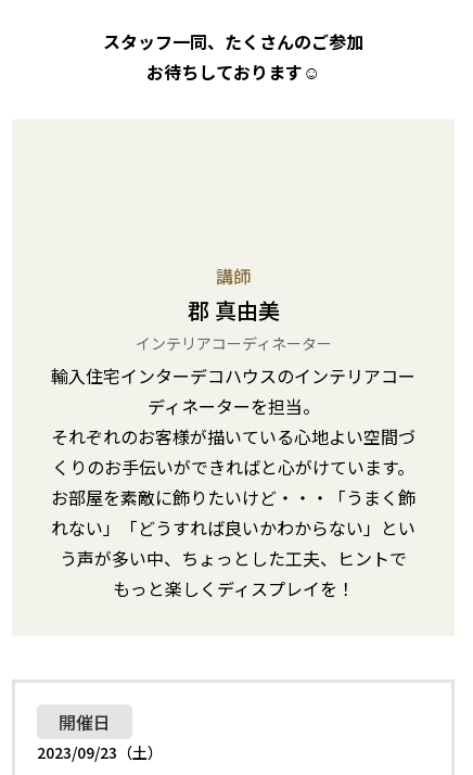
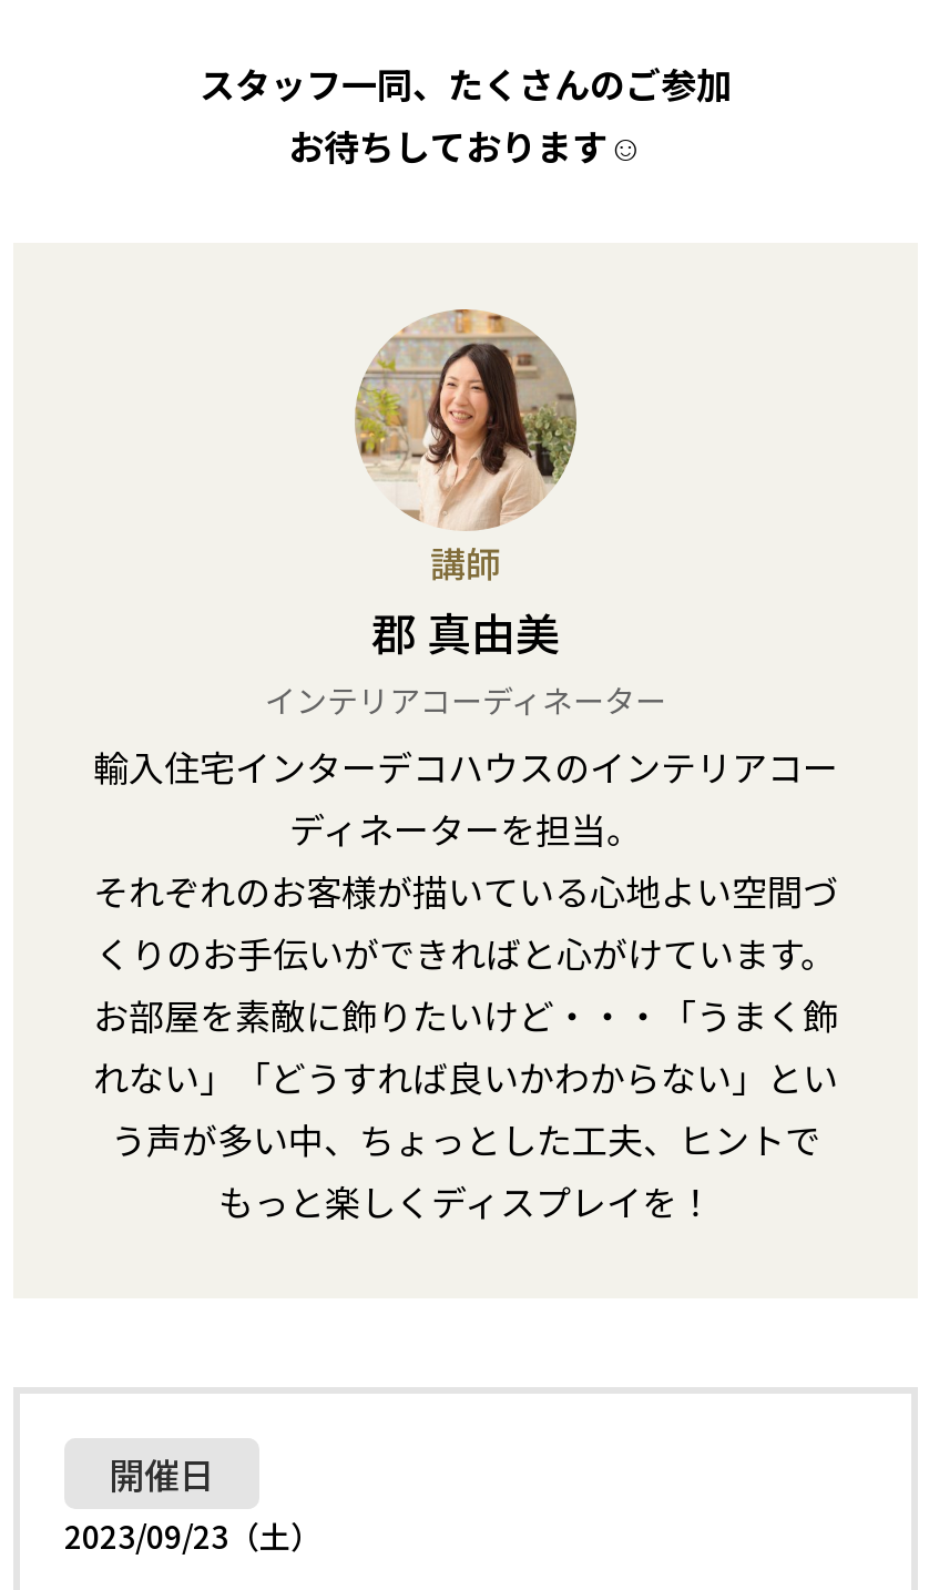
none -> [353,306,579,530] [image]

